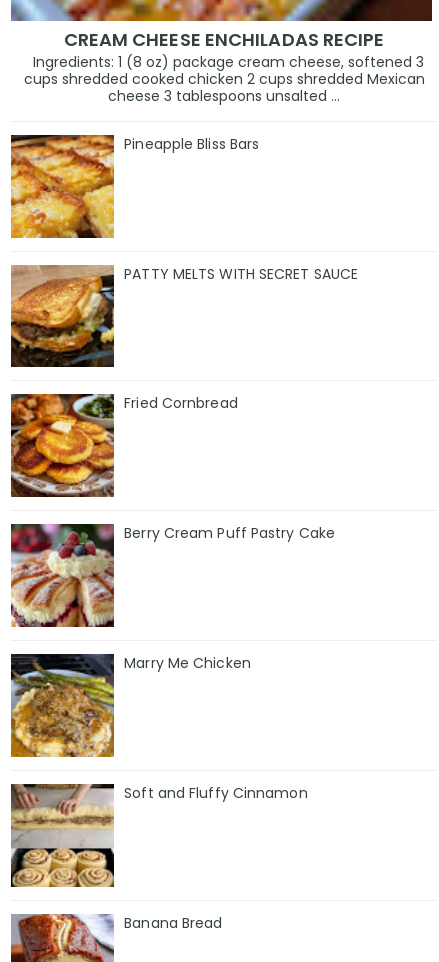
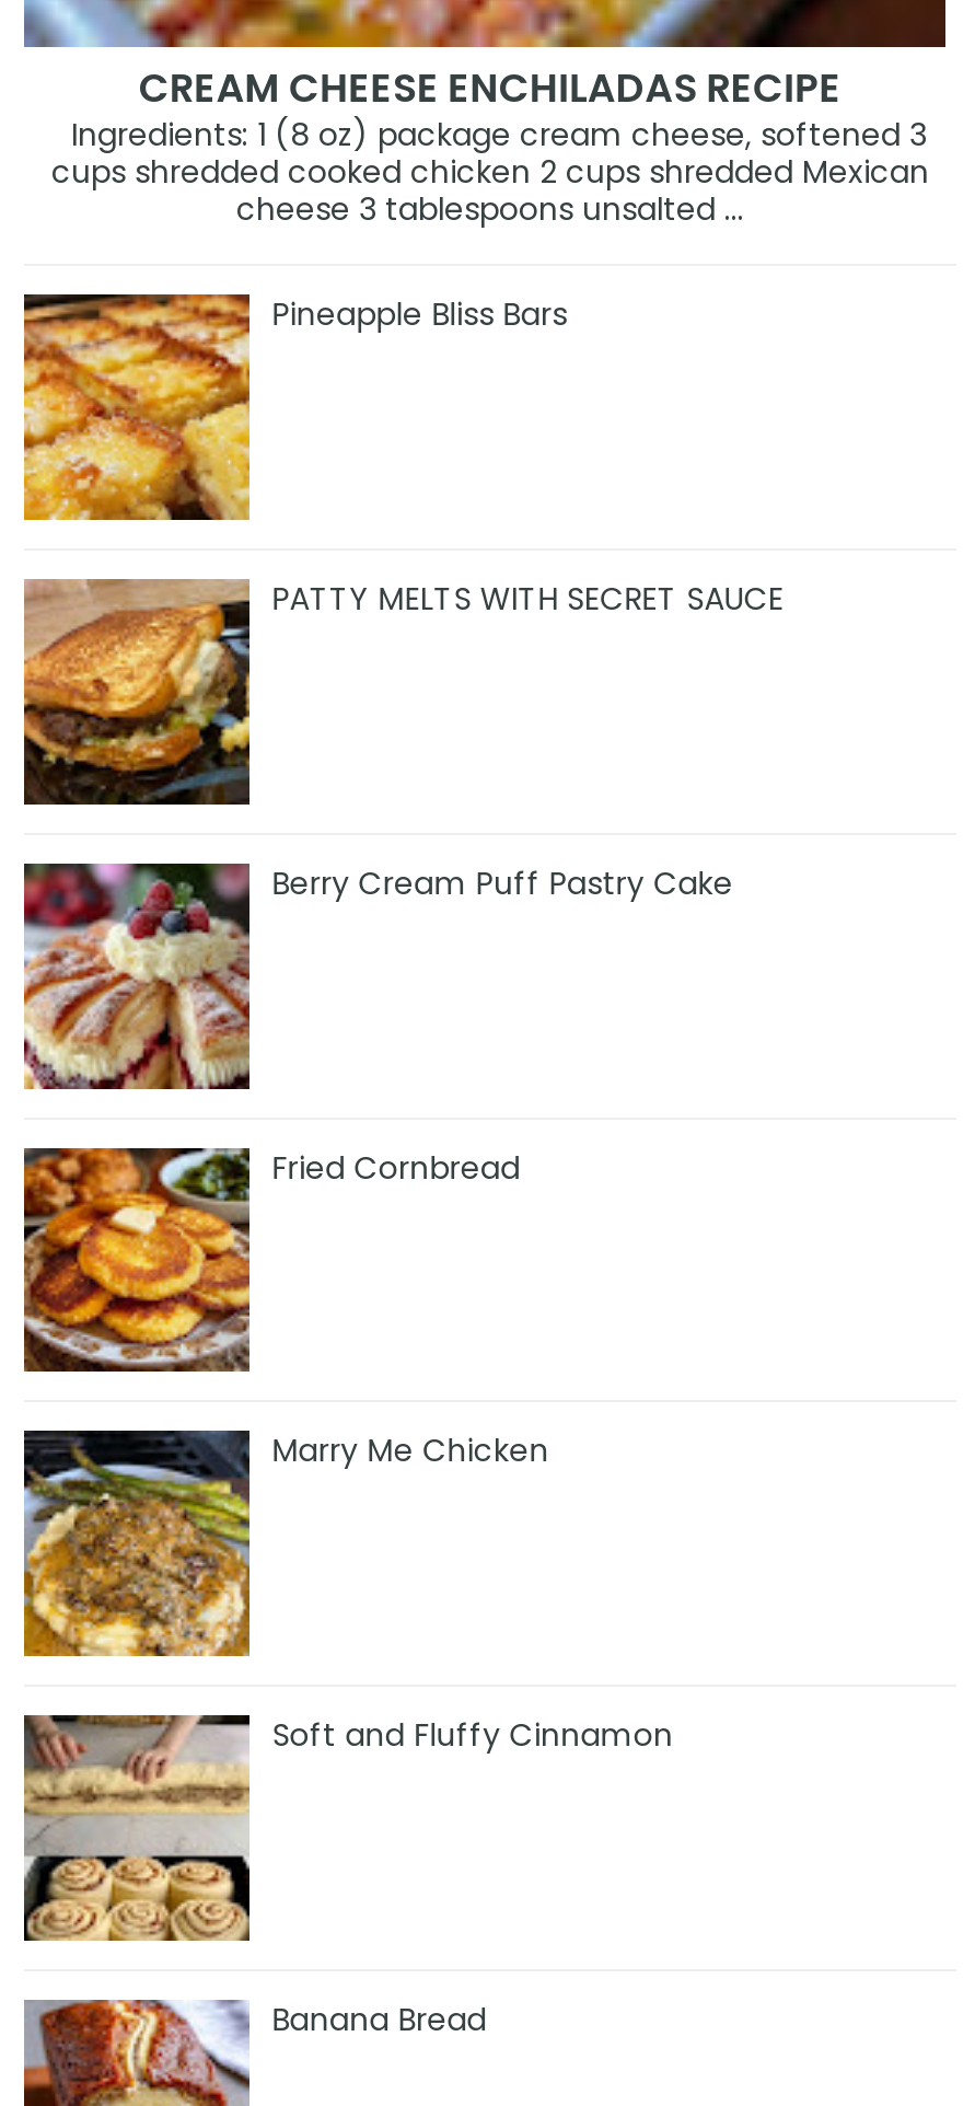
moved [9,393,238,498] -> [20,1145,520,1375]: [image] | Fried Cornbread
moved [11,523,335,628] -> [24,861,733,1092]: [image] | Berry Cream Puff Pastry Cake

